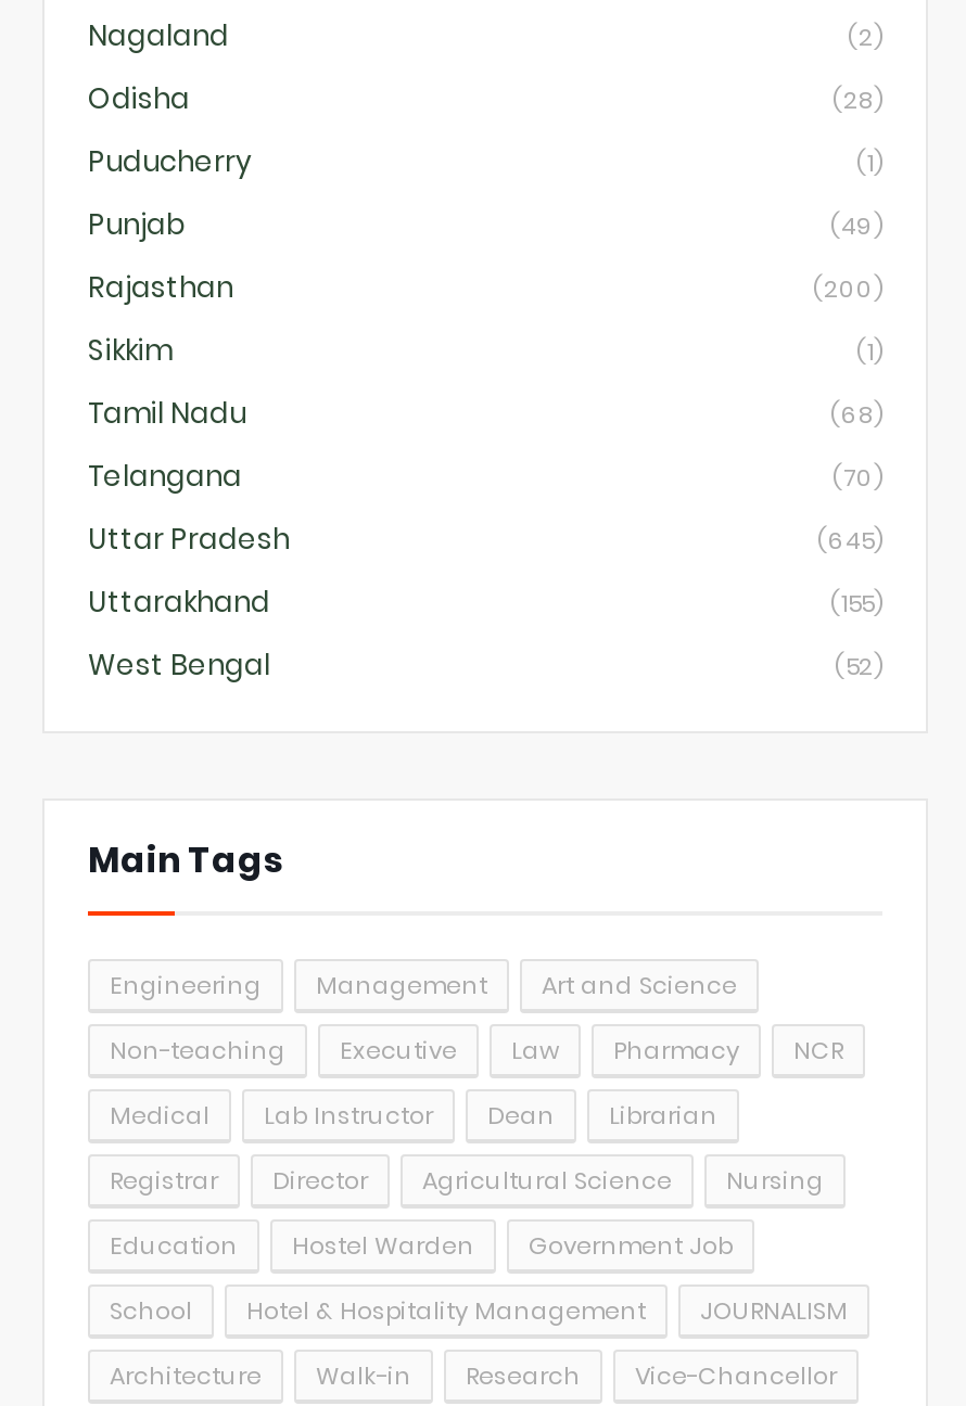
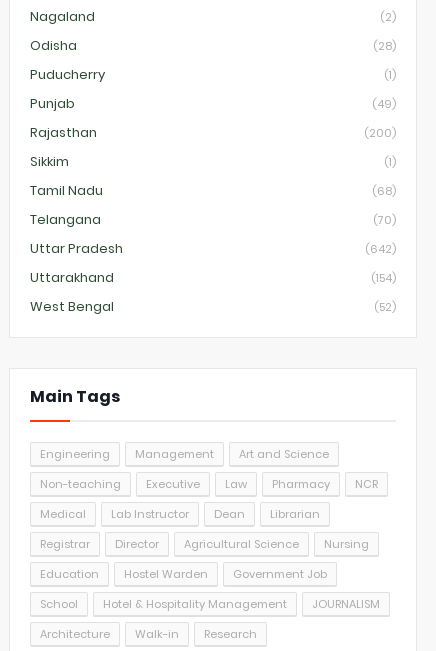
[817,523,882,558] (645) -> [365,241,396,257] (642)
[830,586,882,621] (155) -> [371,270,396,286] (154)
[635,1358,837,1393] Vice-Chancellor -> none

